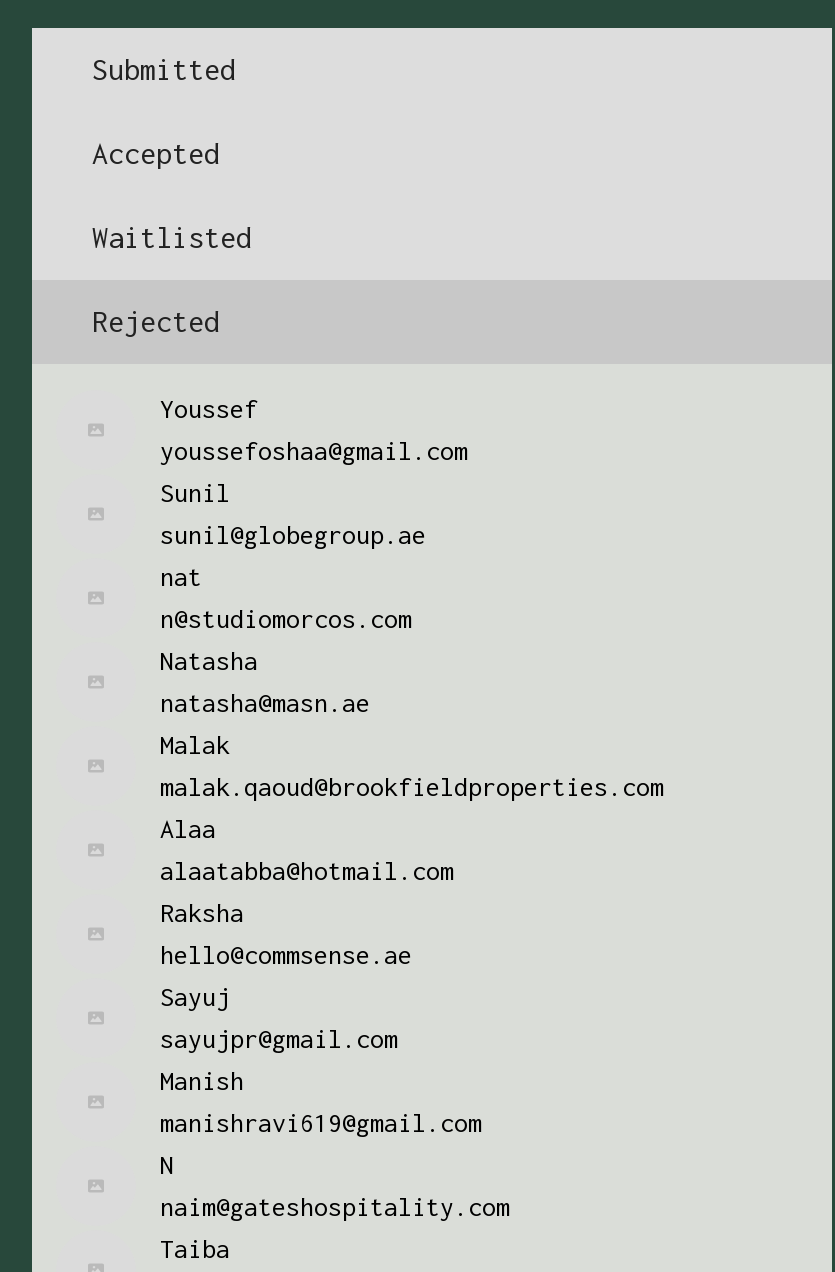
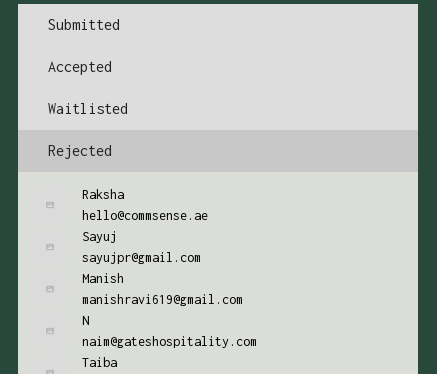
[160,394,664,886] Youssef | youssefoshaa@gmail.com | Sunil | sunil@globegroup.ae | nat | n@studiomorcos.com | Natasha | natasha@masn.ae | Malak | malak.qaoud@brookfieldproperties.com | Alaa | alaatabba@hotmail.com -> none

